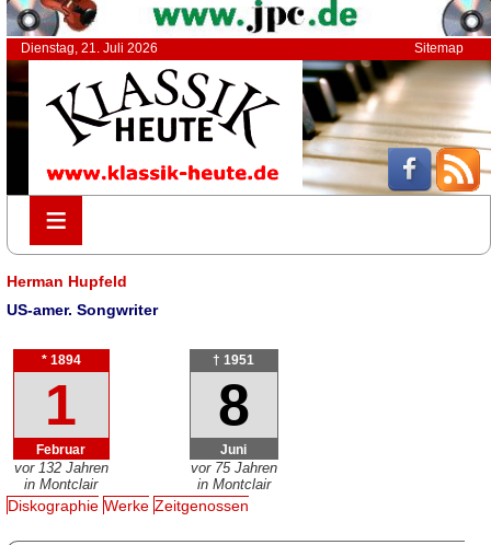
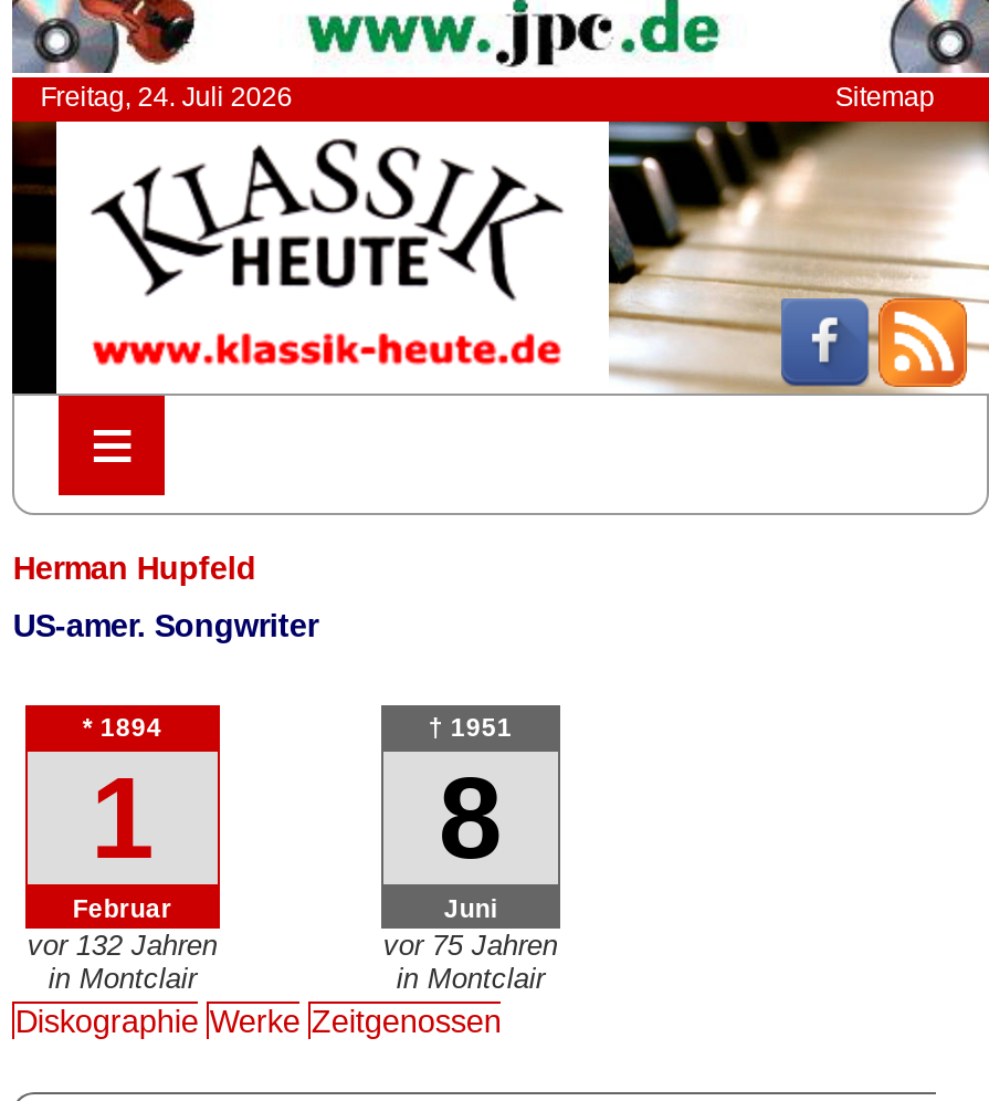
[20,41,157,56] Dienstag, 21. Juli 2026 -> [40,82,292,113] Freitag, 24. Juli 2026

